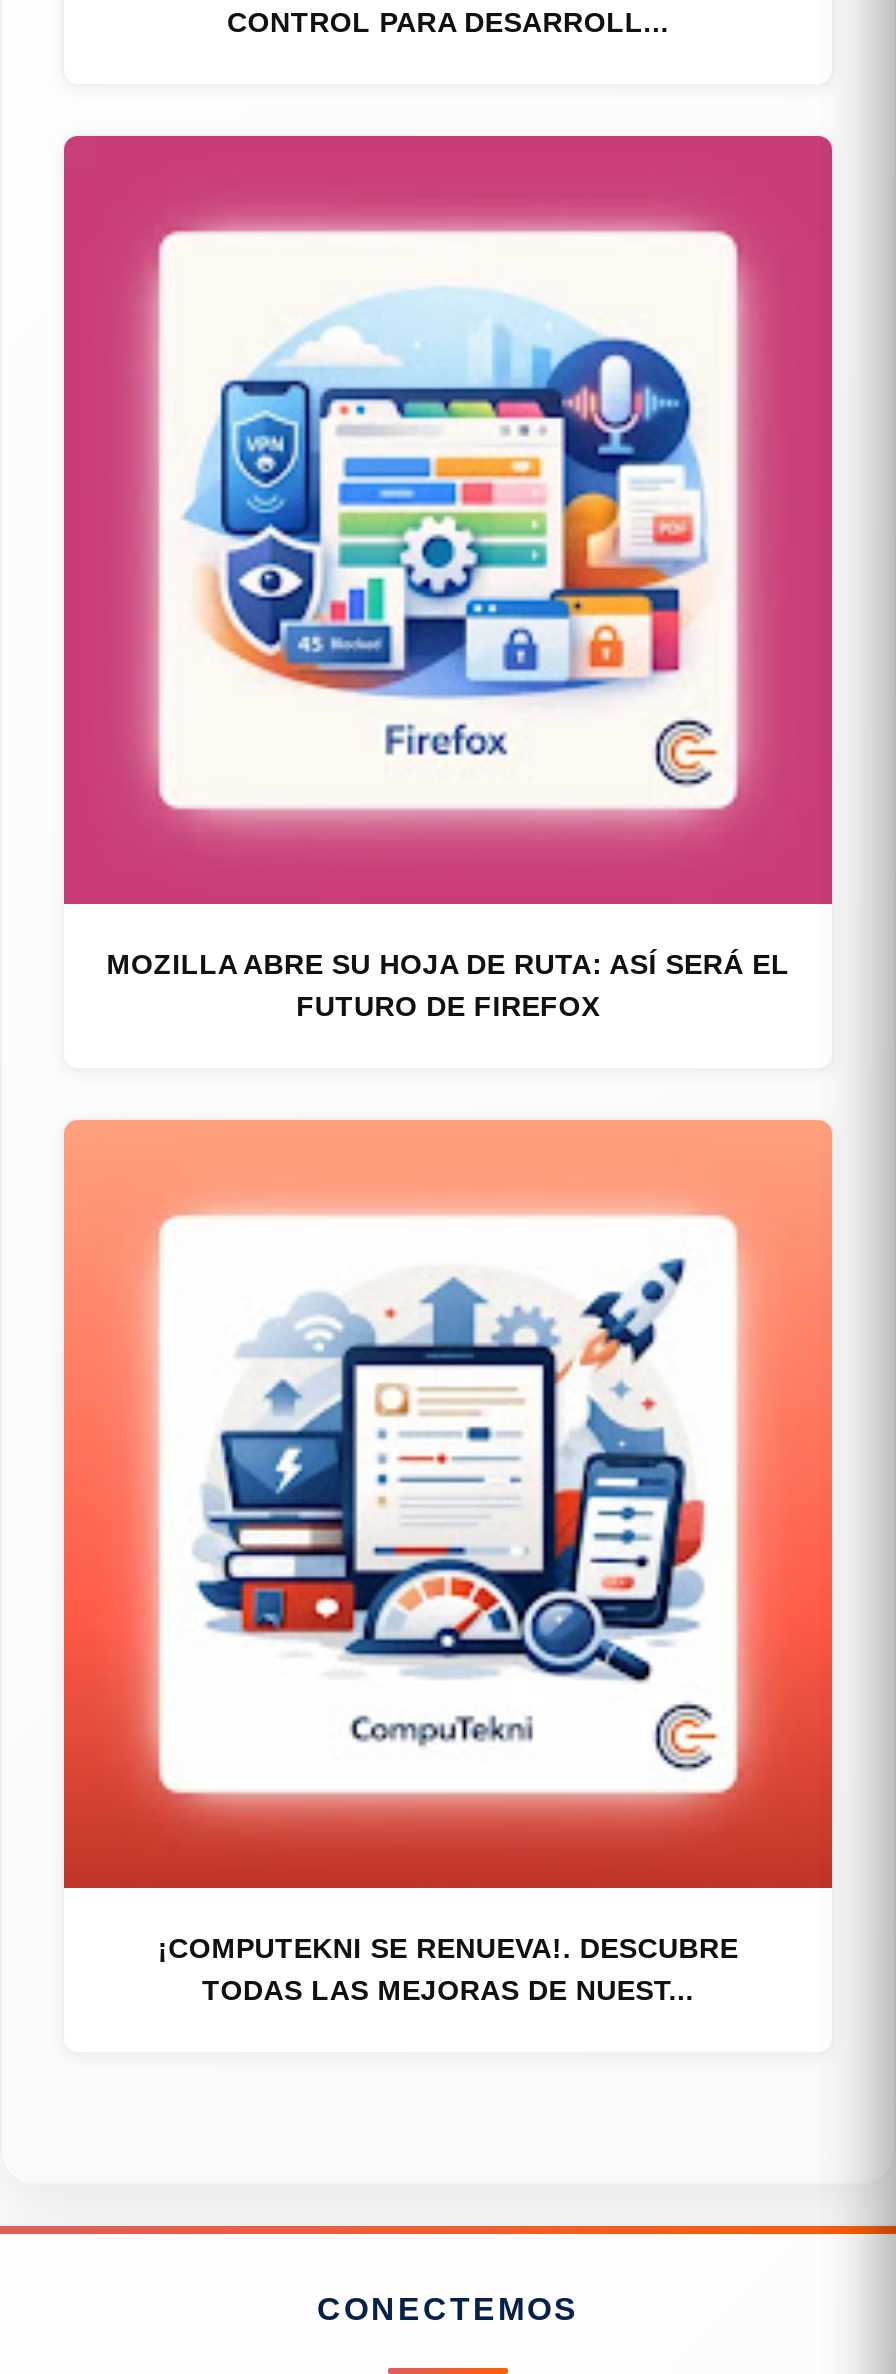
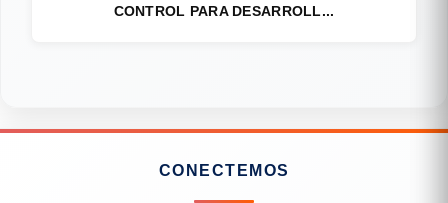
[62,134,834,1023] [image] | MOZILLA ABRE SU HOJA DE RUTA: ASÍ SERÁ EL | FUTURO DE FIREFOX -> none
[62,1118,834,2007] [image] | ¡COMPUTEKNI SE RENUEVA!. DESCUBRE | TODAS LAS MEJORAS DE NUEST... -> none

